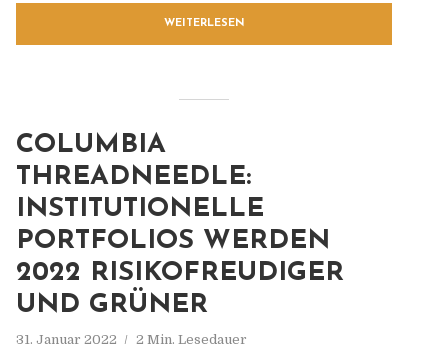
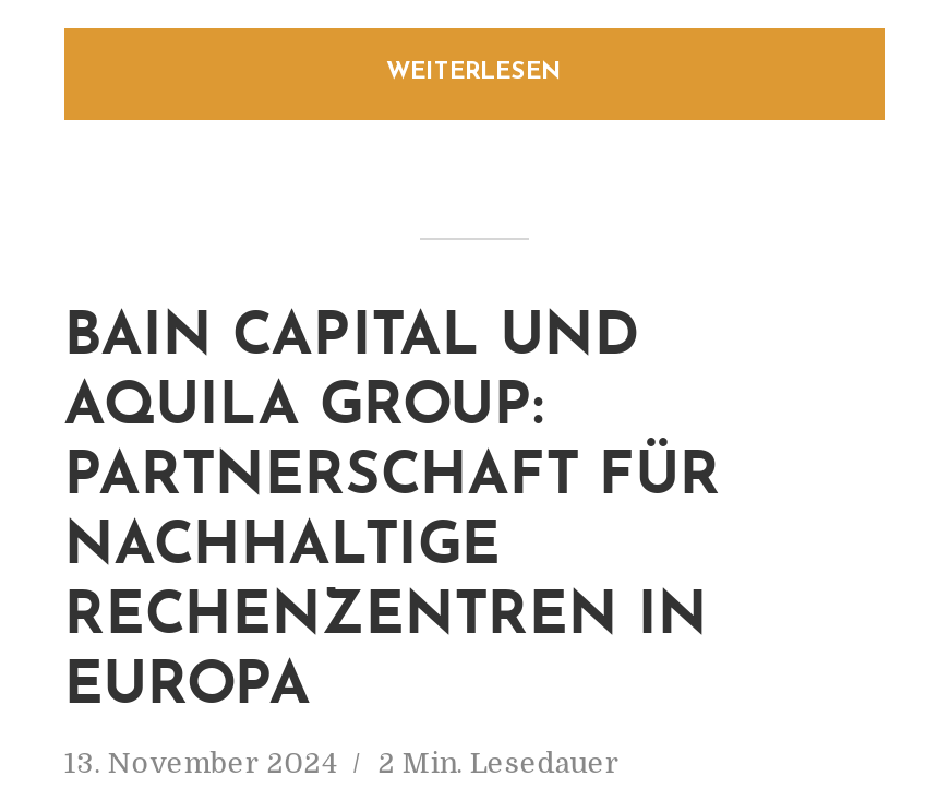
[16,132,344,319] COLUMBIA | THREADNEEDLE: | INSTITUTIONELLE | PORTFOLIOS WERDEN | 2022 RISIKOFREUDIGER | UND GRÜNER -> [64,310,721,718] BAIN CAPITAL UND | AQUILA GROUP: | PARTNERSCHAFT FÜR | NACHHALTIGE | RECHENZENTREN IN | EUROPA
[16,332,247,347] 31. Januar 2022 2 Min. Lesedauer -> [64,747,620,779] 13. November 2024 2 Min. Lesedauer

